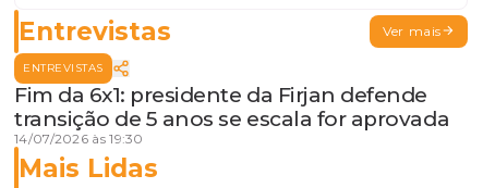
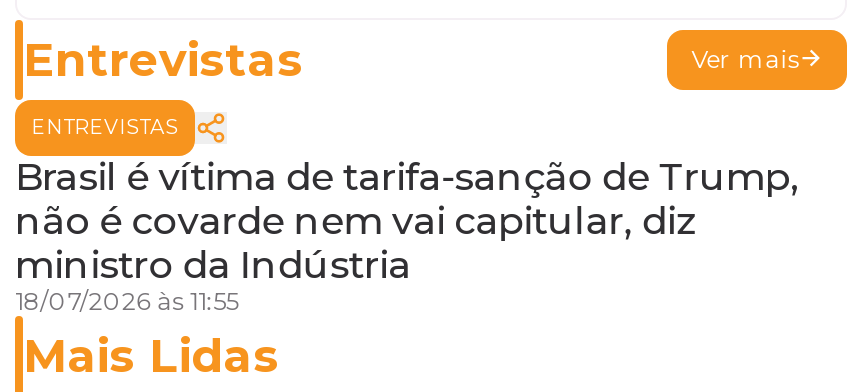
[14,83,449,147] Fim da 6x1: presidente da Firjan defende | transição de 5 anos se escala for aprovada | 14/07/2026 às 19:30 -> [15,155,799,317] Brasil é vítima de tarifa-sanção de Trump, | não é covarde nem vai capitular, diz | ministro da Indústria | 18/07/2026 às 11:55

